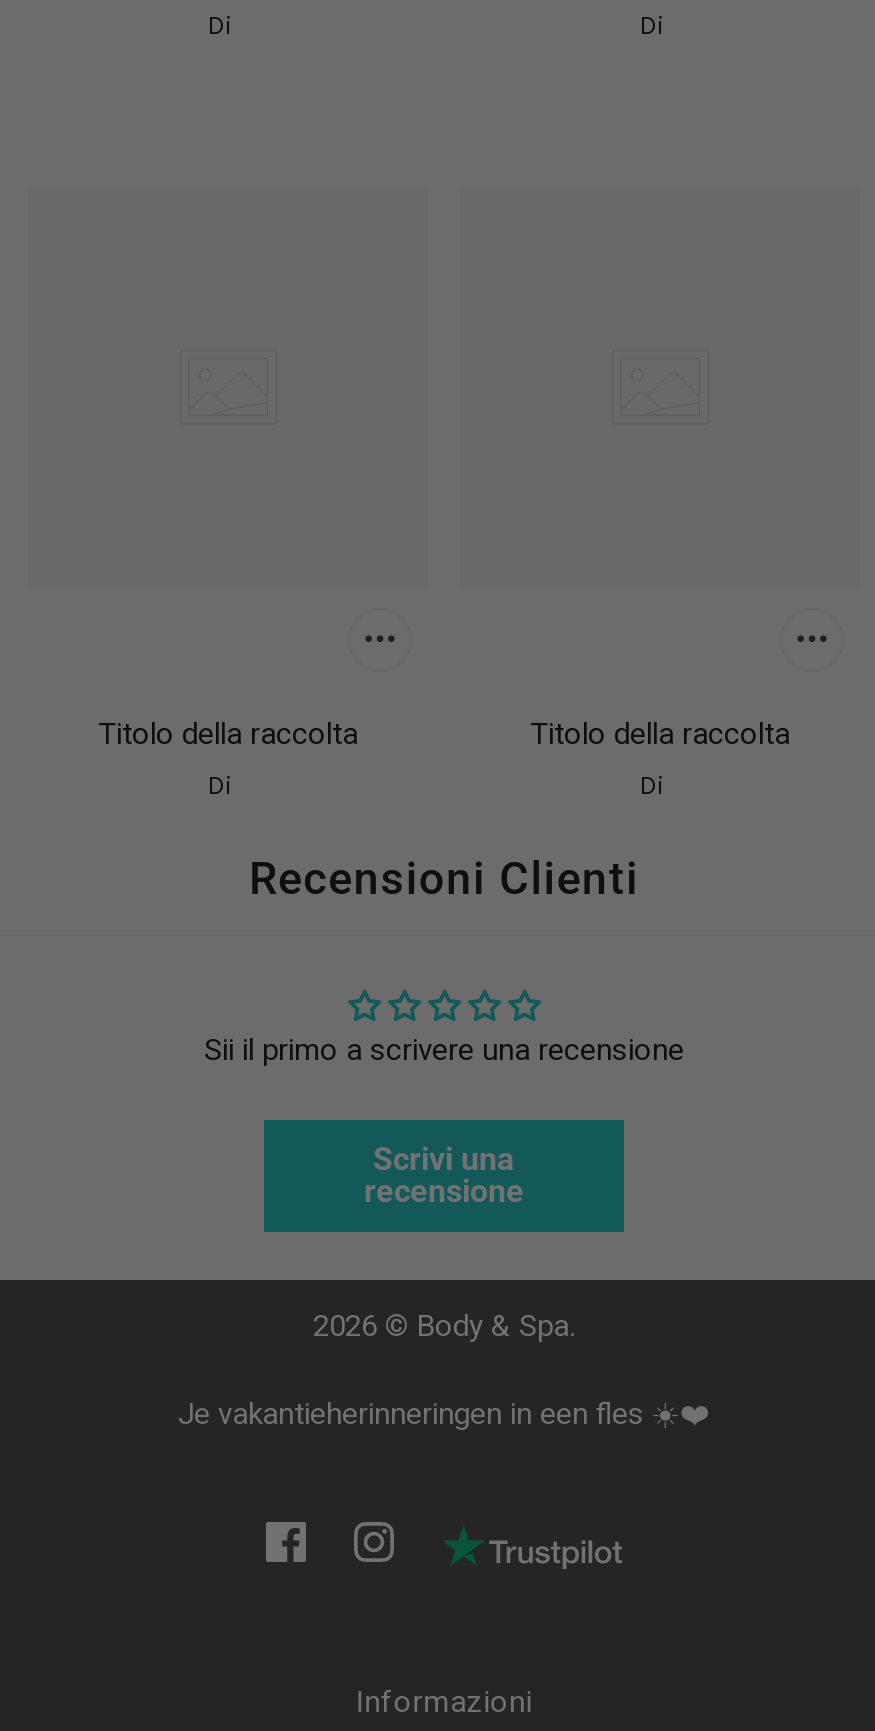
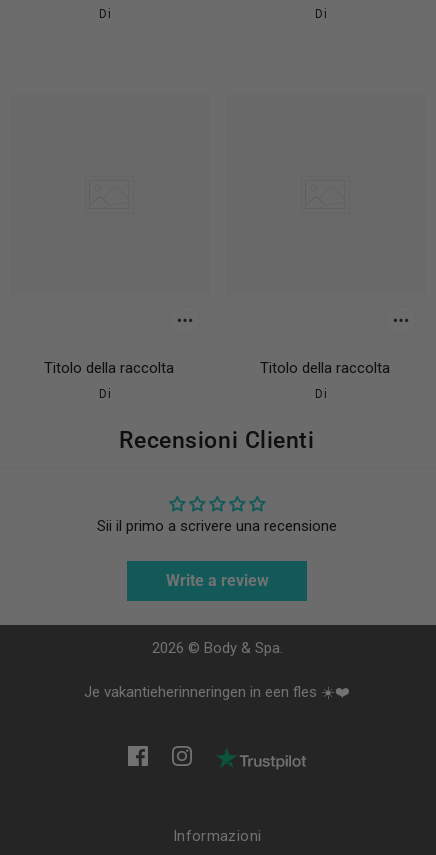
[364,1140,524,1210] Scrivi una | recensione -> [165,571,268,590] Write a review

